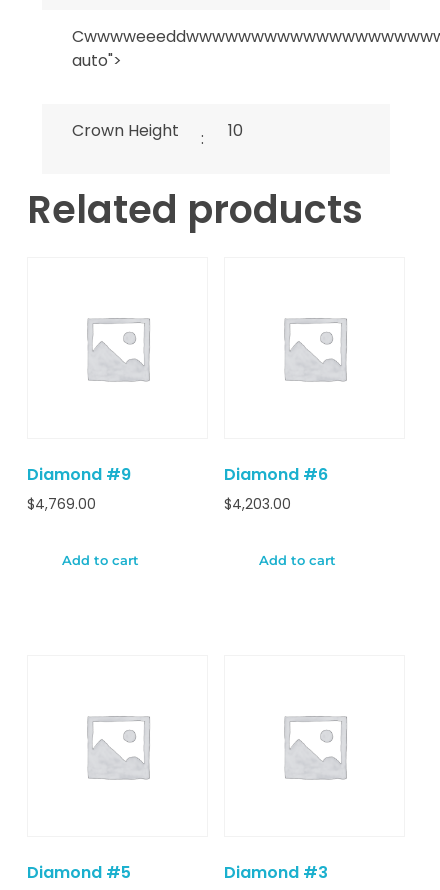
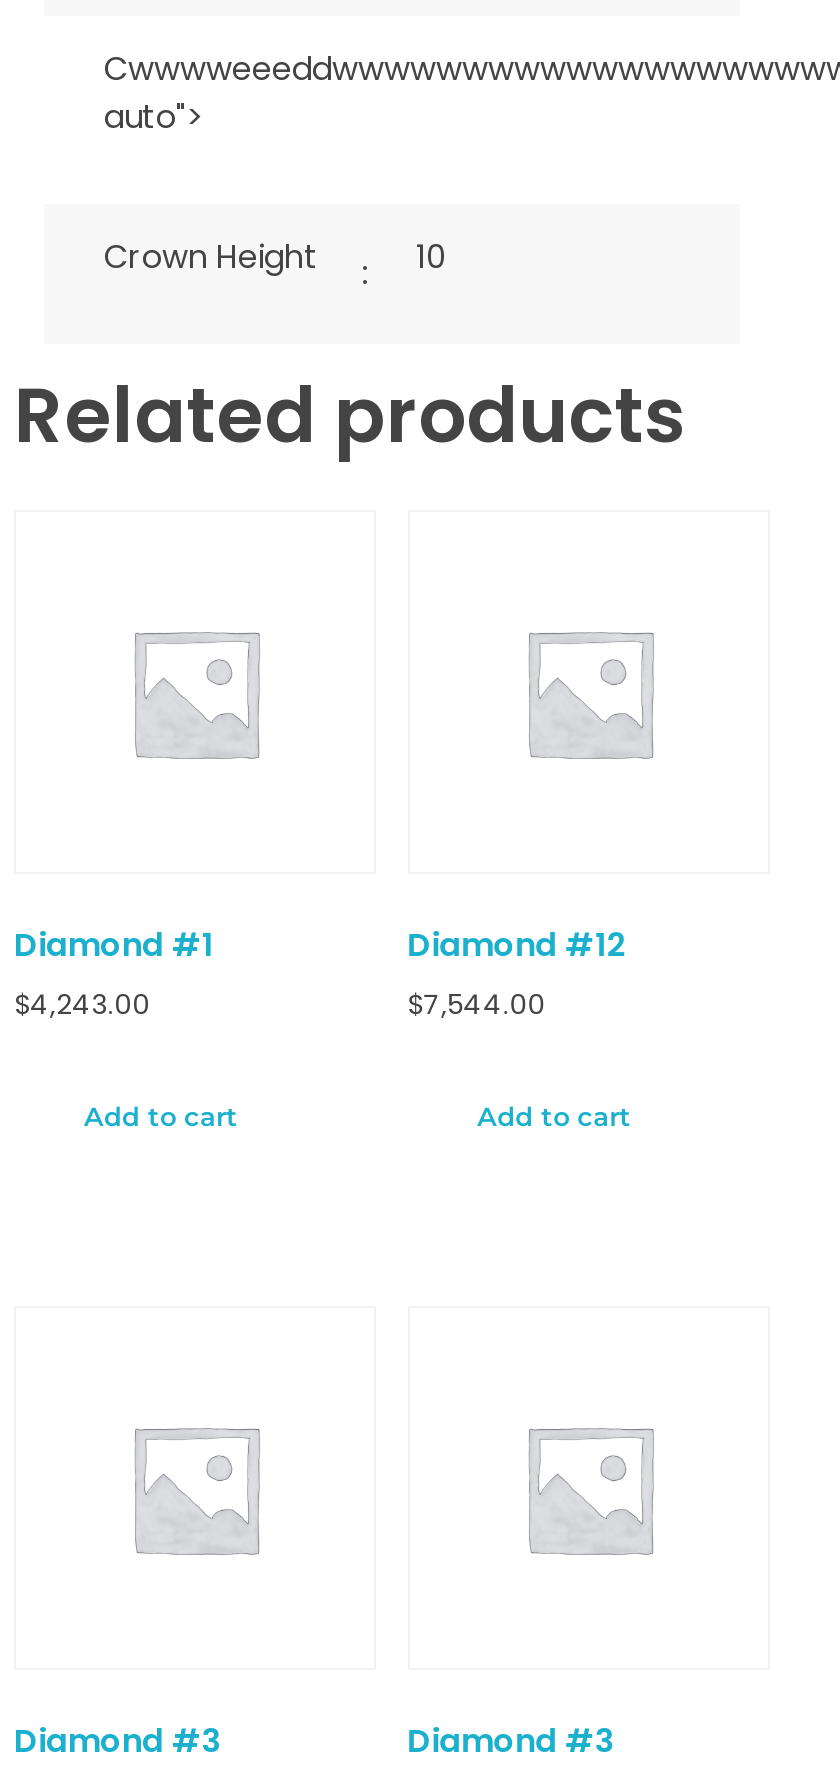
[27,463,131,486] Diamond #9 -> [14,921,214,967] Diamond #1
[224,463,328,486] Diamond #6 -> [407,921,627,967] Diamond #12
[27,495,96,514] $4,769.00 -> [14,985,150,1023] $4,243.00
[224,495,291,514] $4,203.00 -> [407,985,545,1023] $7,544.00
[27,861,131,884] Diamond #5 -> [14,1718,222,1764] Diamond #3

